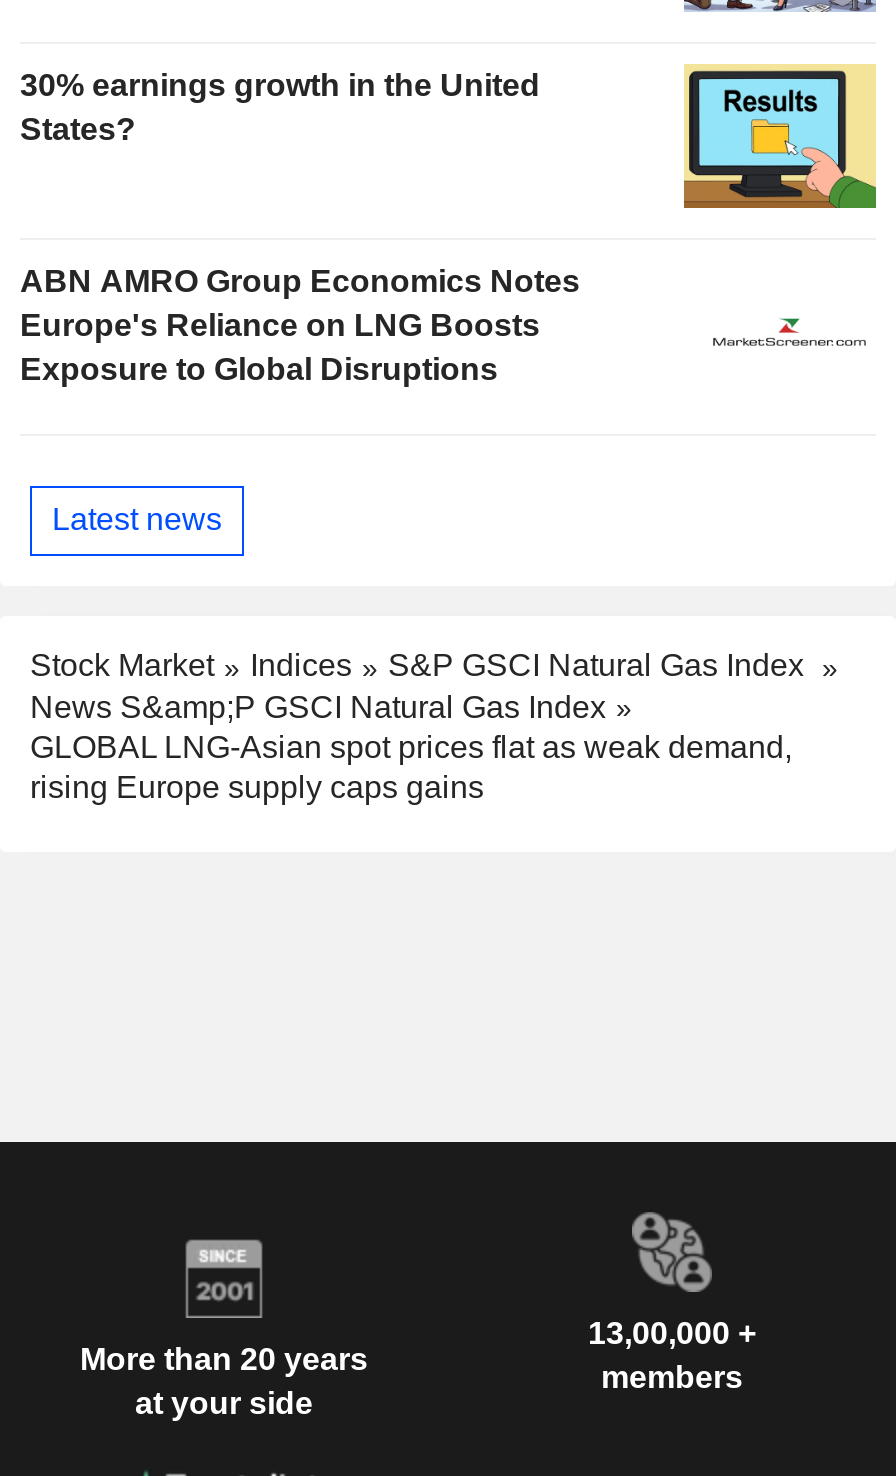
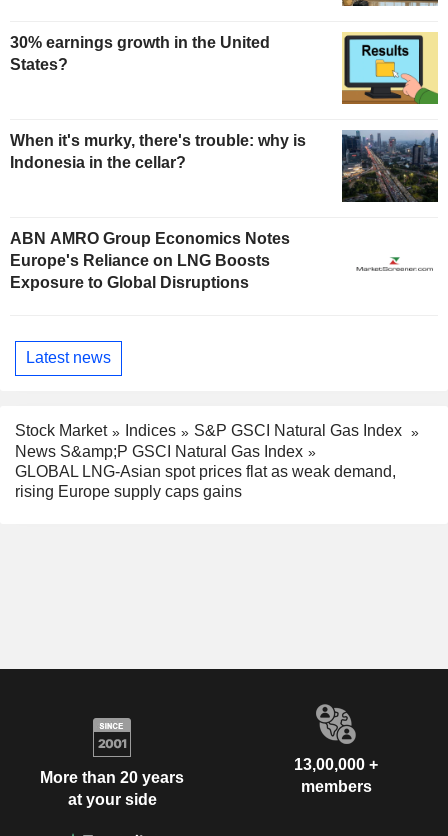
none -> [10,129,439,203] [image] | When it's murky, there's trouble: why is | Indonesia in the cellar?

